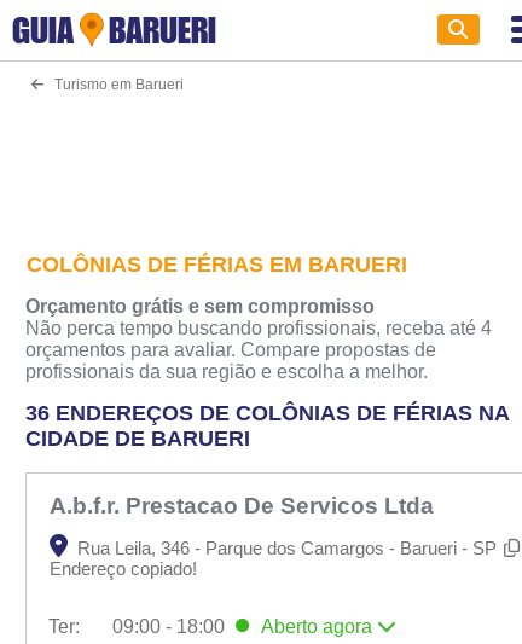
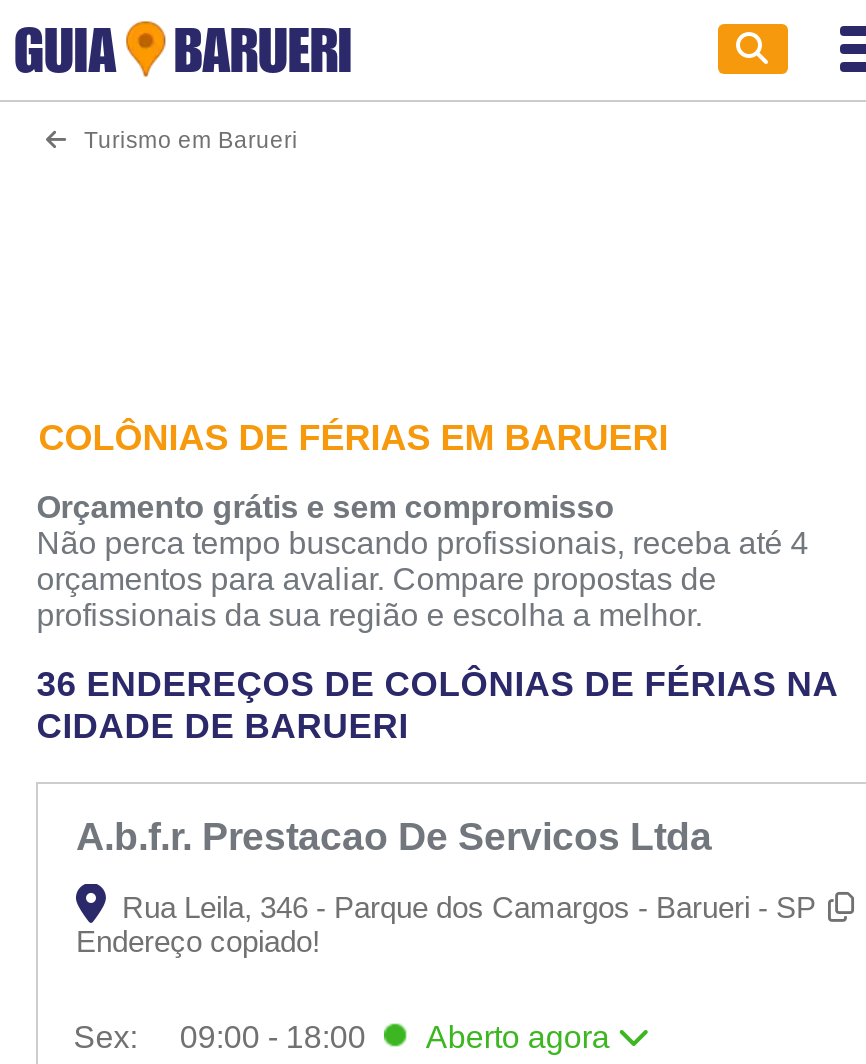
[48,616,79,637] Ter: -> [73,1020,137,1054] Sex:

